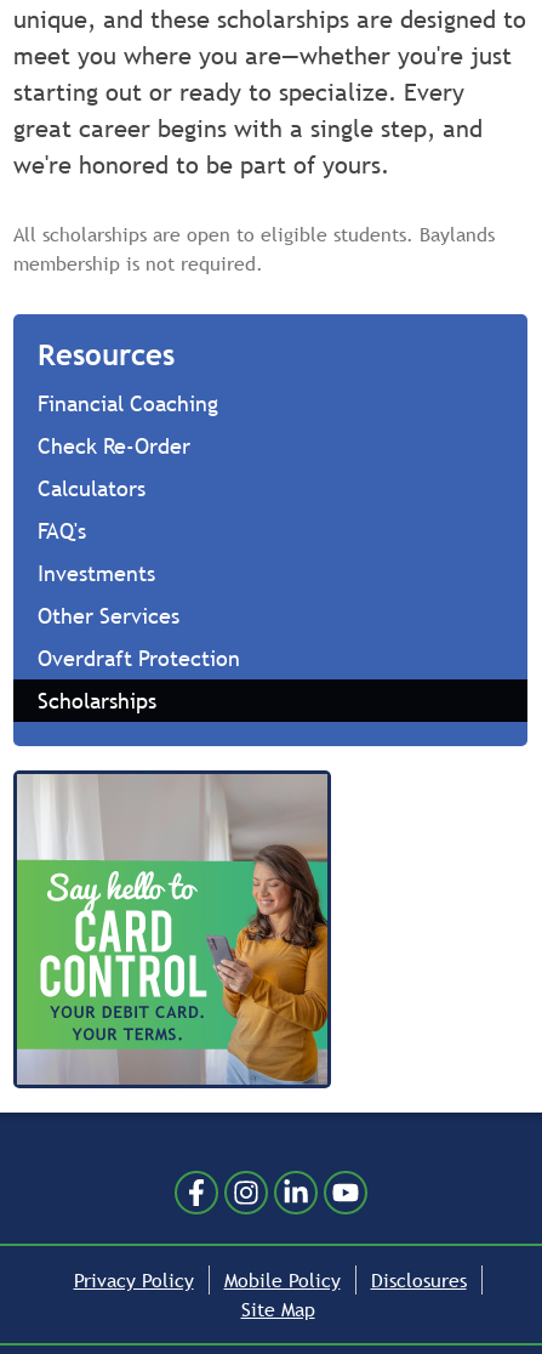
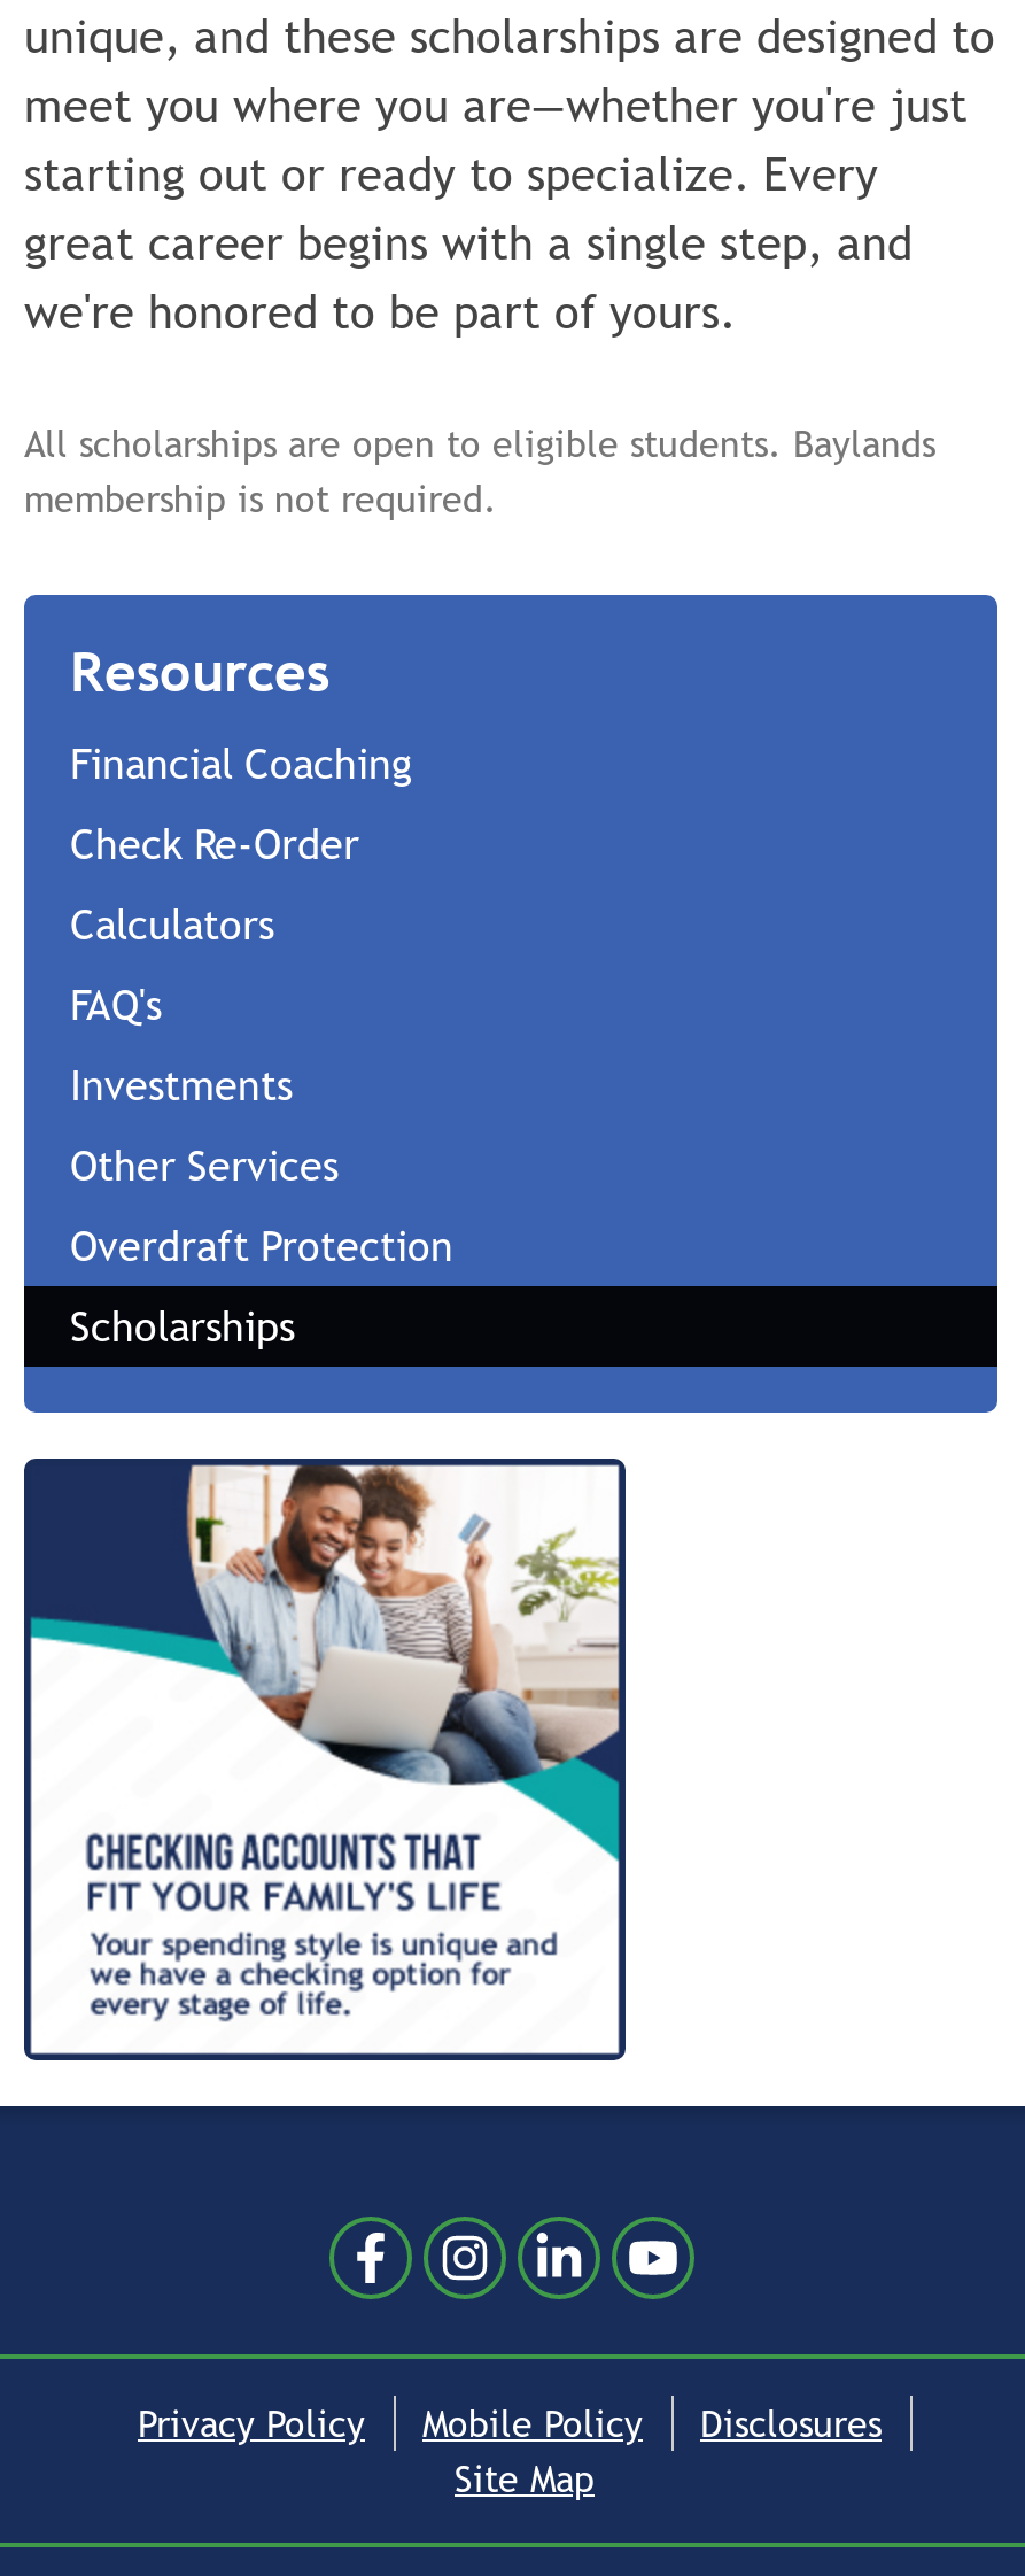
[16,773,329,1085] [image] -> [29,1465,621,2056] [image]

